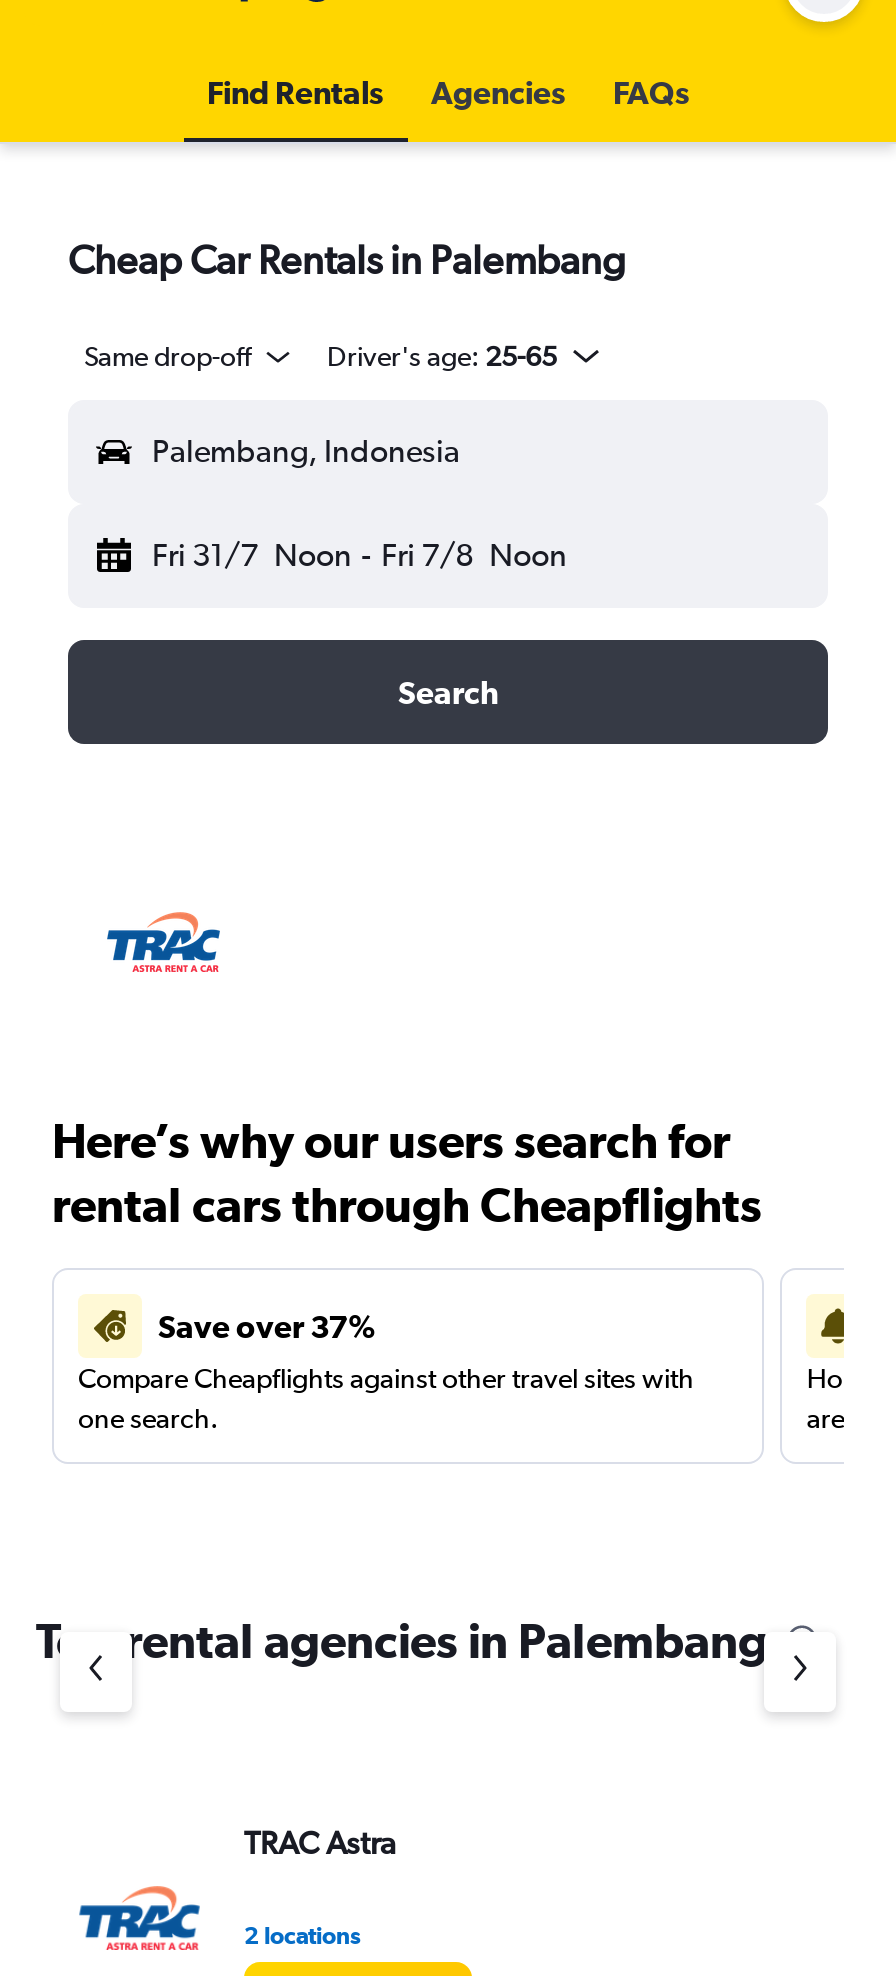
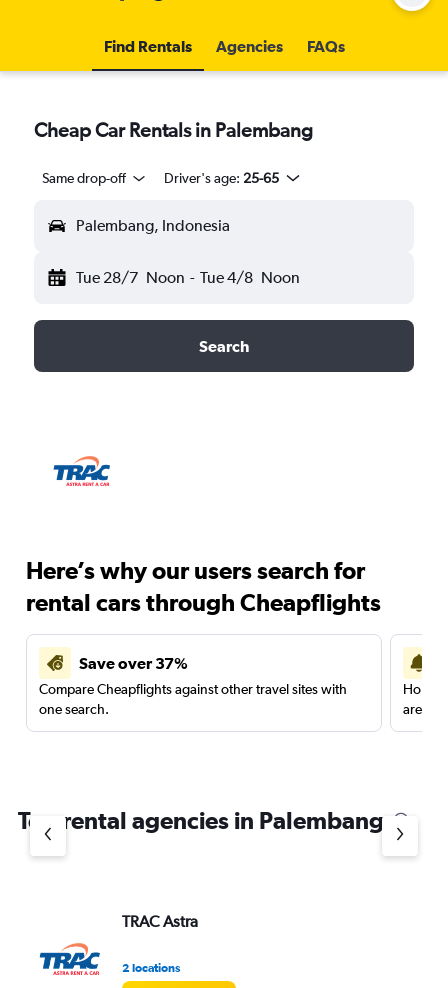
[152,536,567,574] Fri 31/7 Noon - Fri 7/8 Noon -> [76,268,300,287] Tue 28/7 Noon - Tue 4/8 Noon

